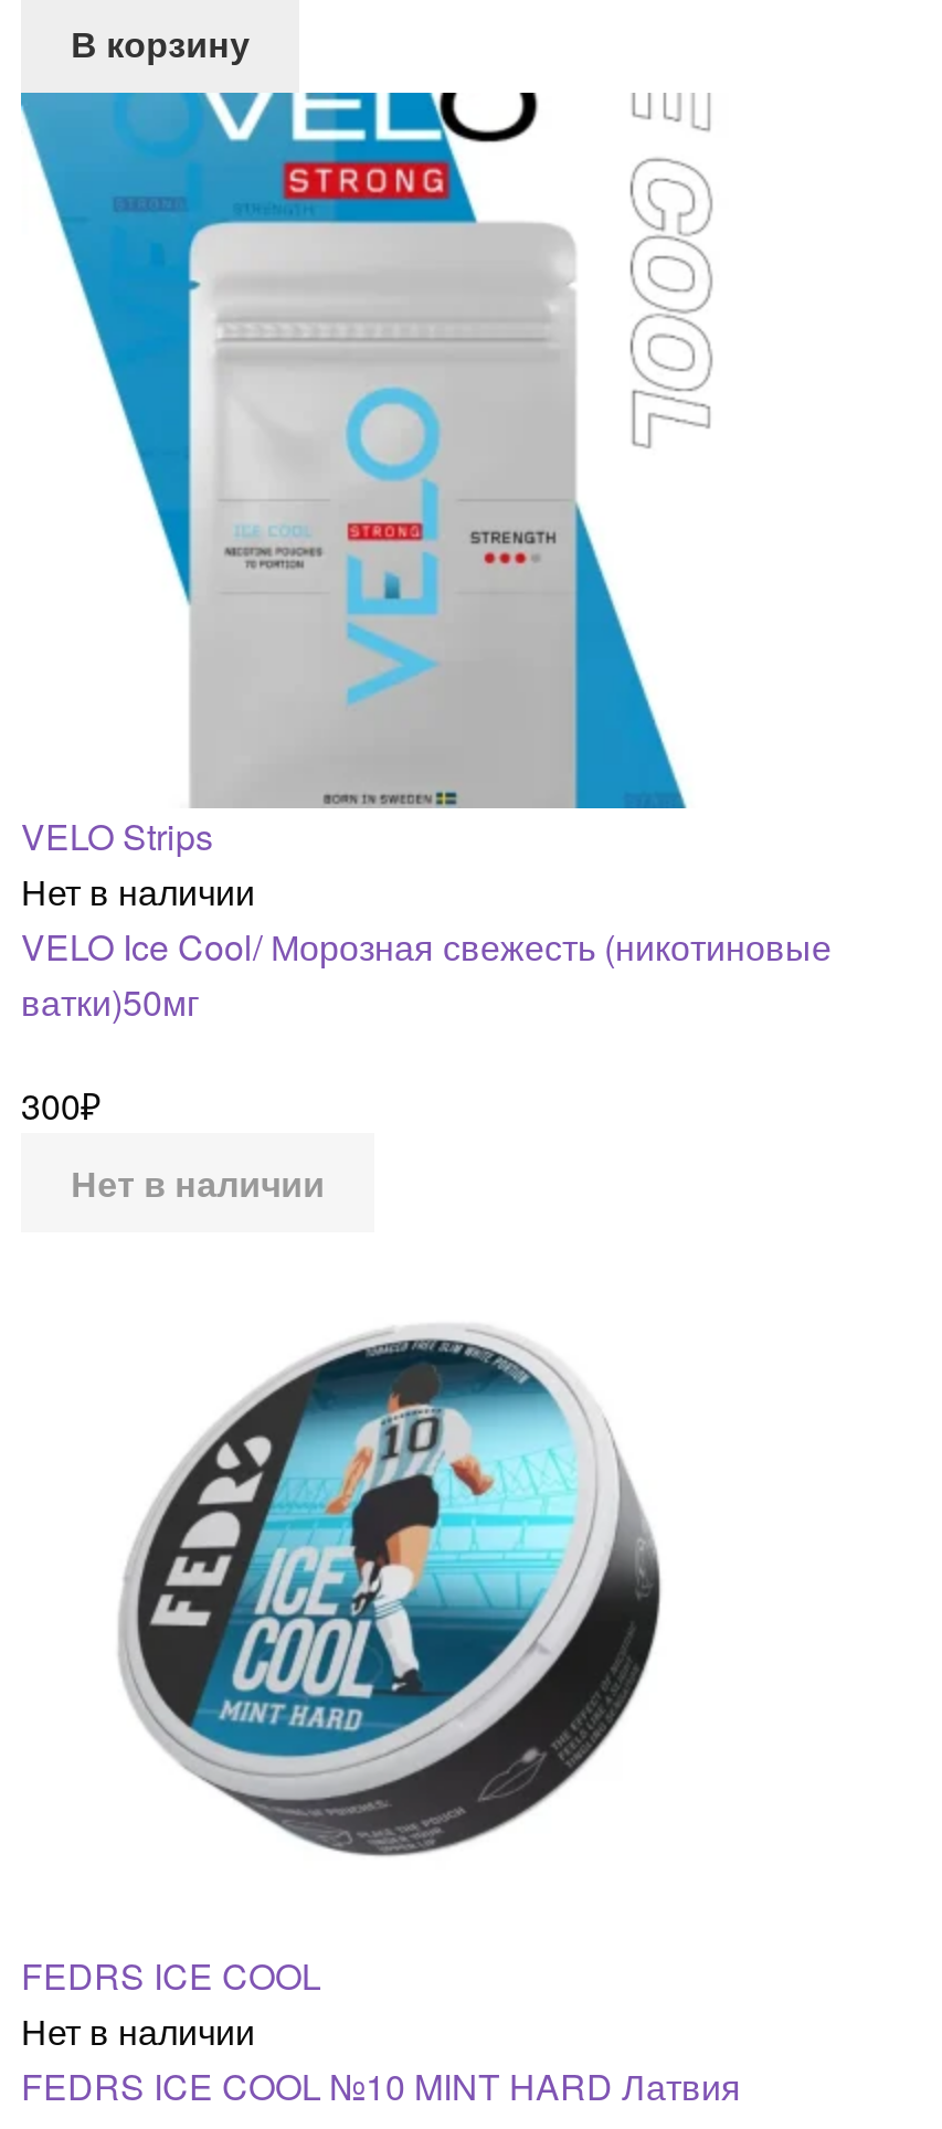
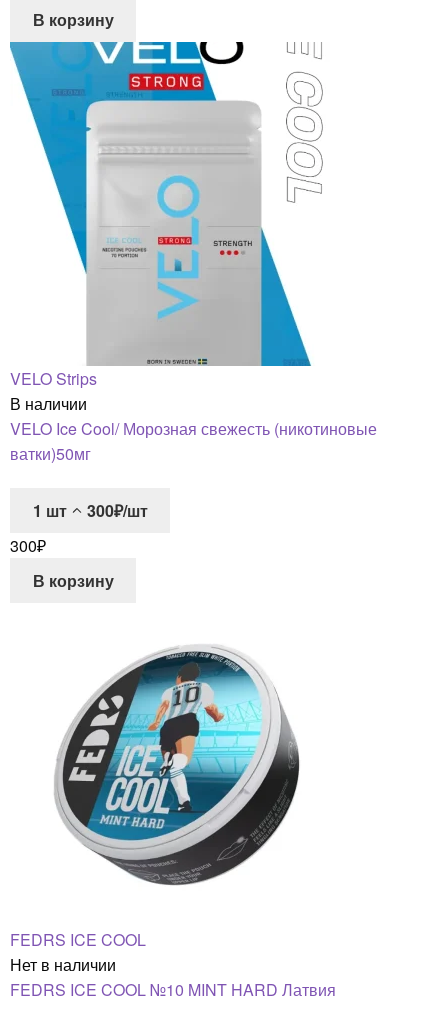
[21,865,255,915] Нет в наличии -> [10,391,87,414] В наличии
none -> [33,499,148,522] 1 шт | 300₽/шт
[71,1157,325,1208] Нет в наличии -> [33,569,114,592] В корзину

